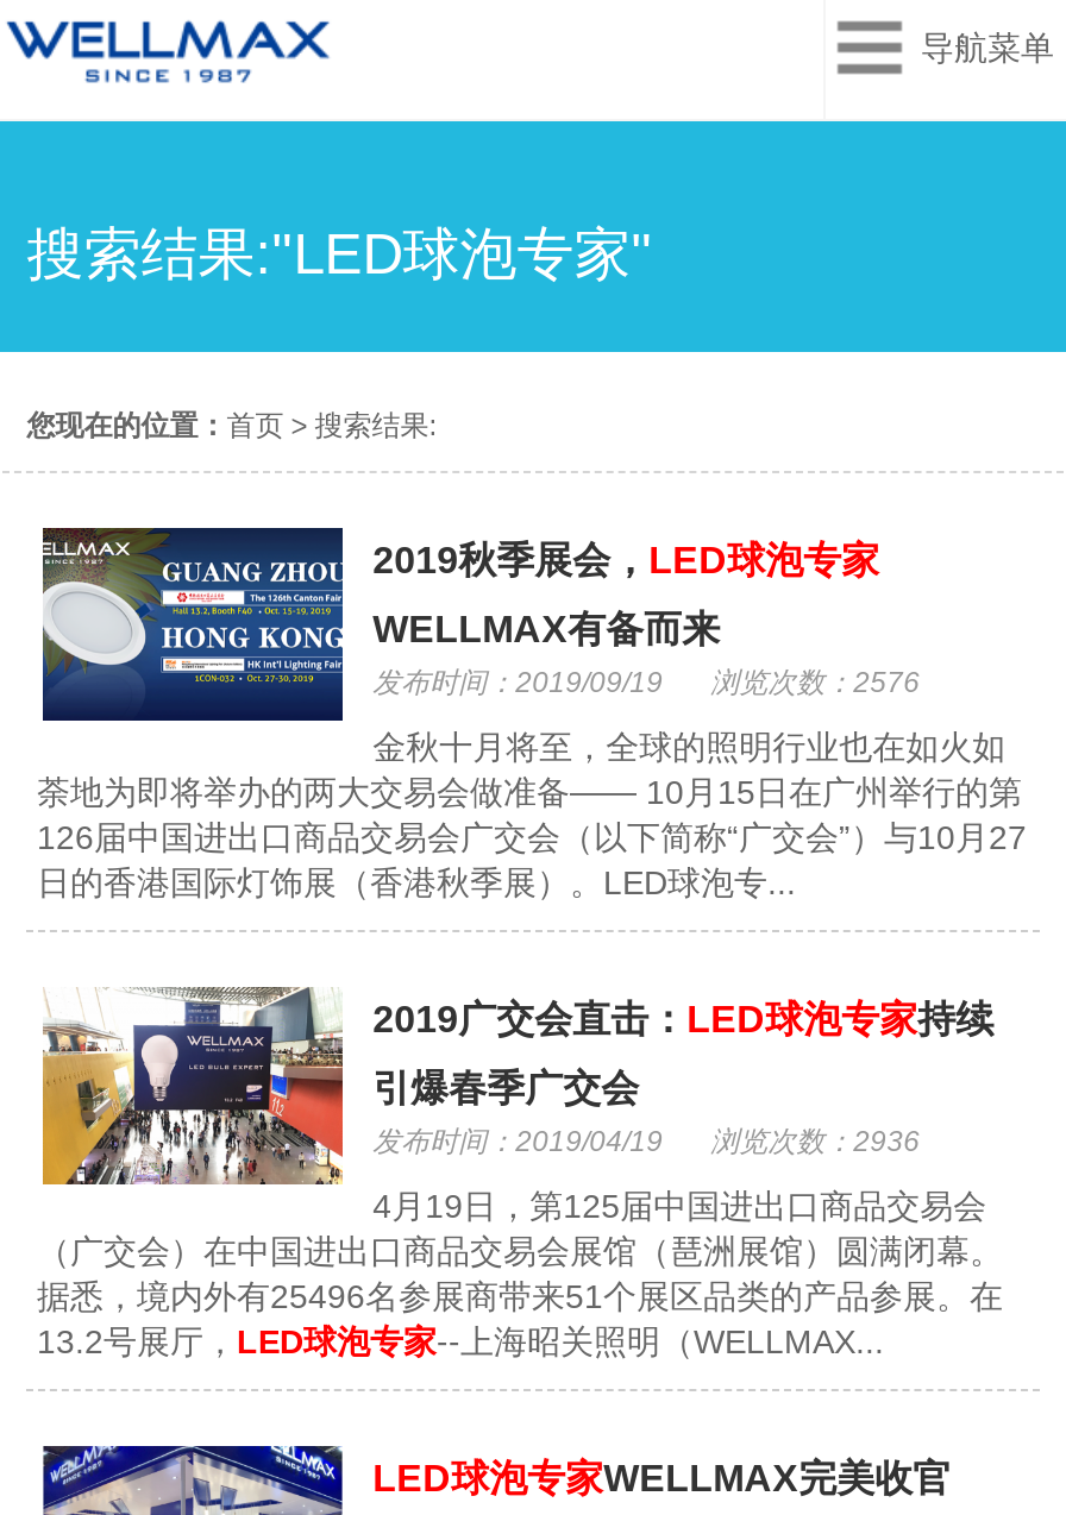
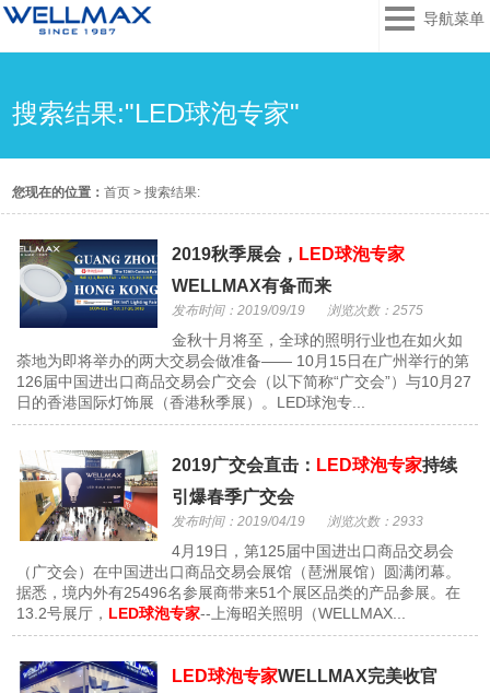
[373,666,920,699] 发布时间：2019/09/19 浏览次数：2576 -> [171,303,423,318] 发布时间：2019/09/19 浏览次数：2575
[373,1125,920,1158] 发布时间：2019/04/19 浏览次数：2936 -> [171,514,423,529] 发布时间：2019/04/19 浏览次数：2933

